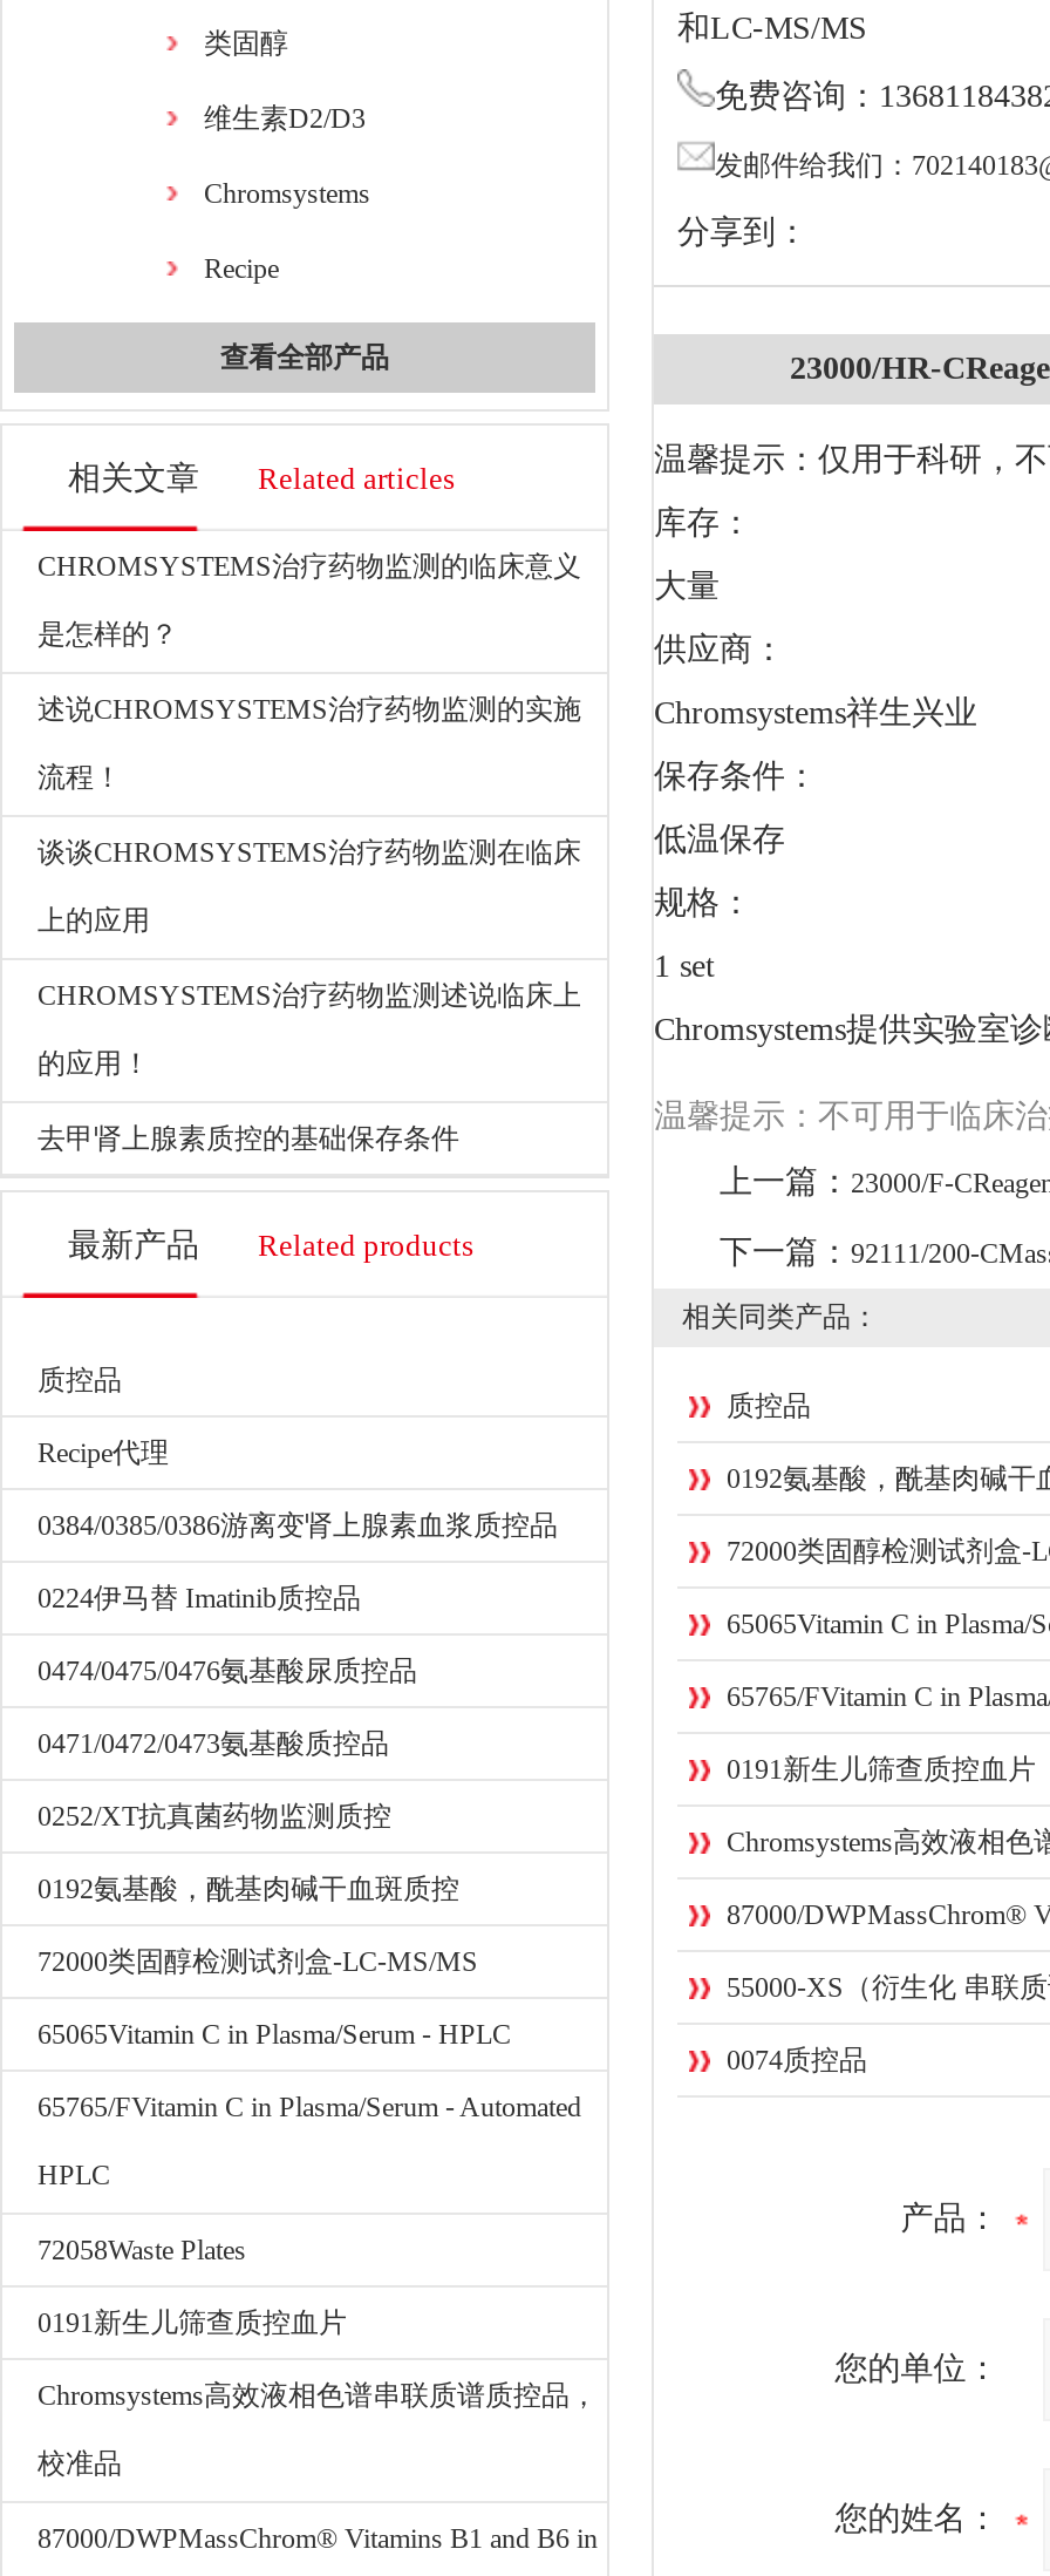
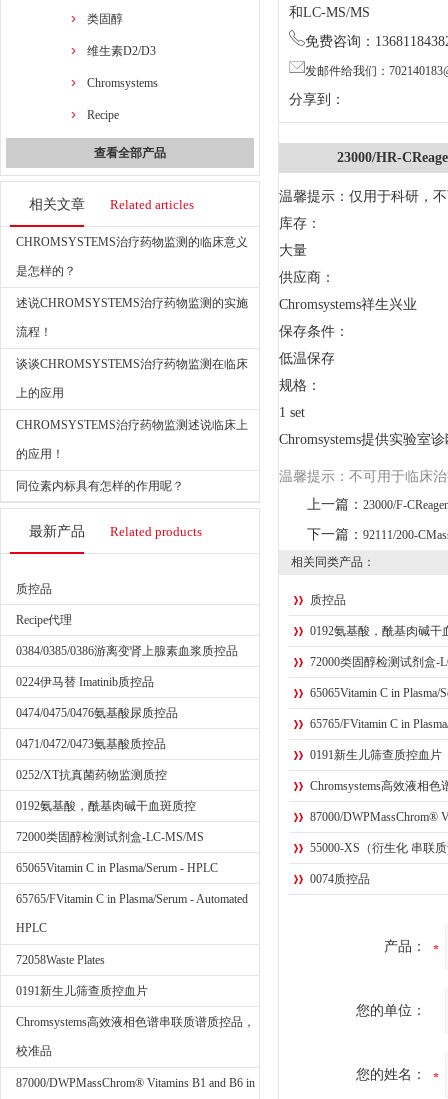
[37,1122,459,1155] 去甲肾上腺素质控的基础保存条件 -> [16,479,184,493] 同位素内标具有怎样的作用呢？

